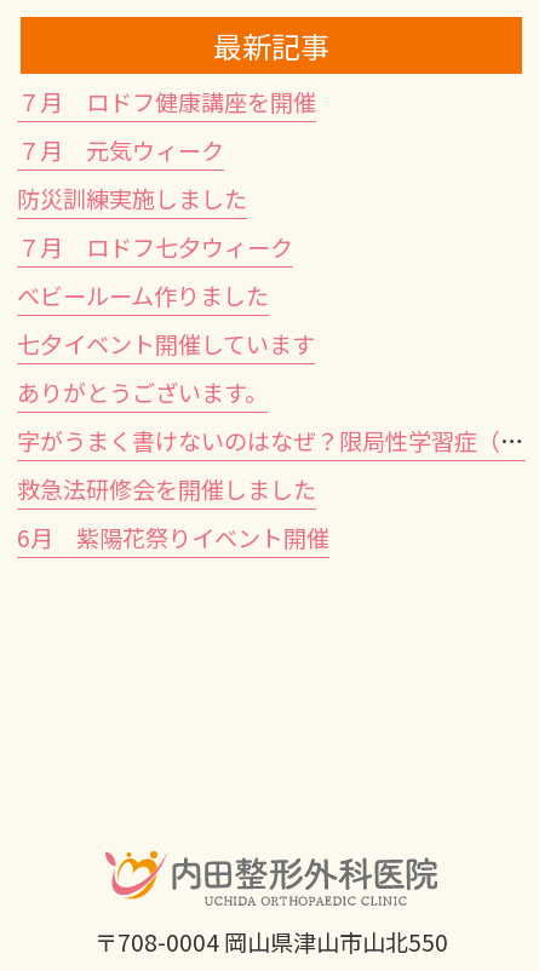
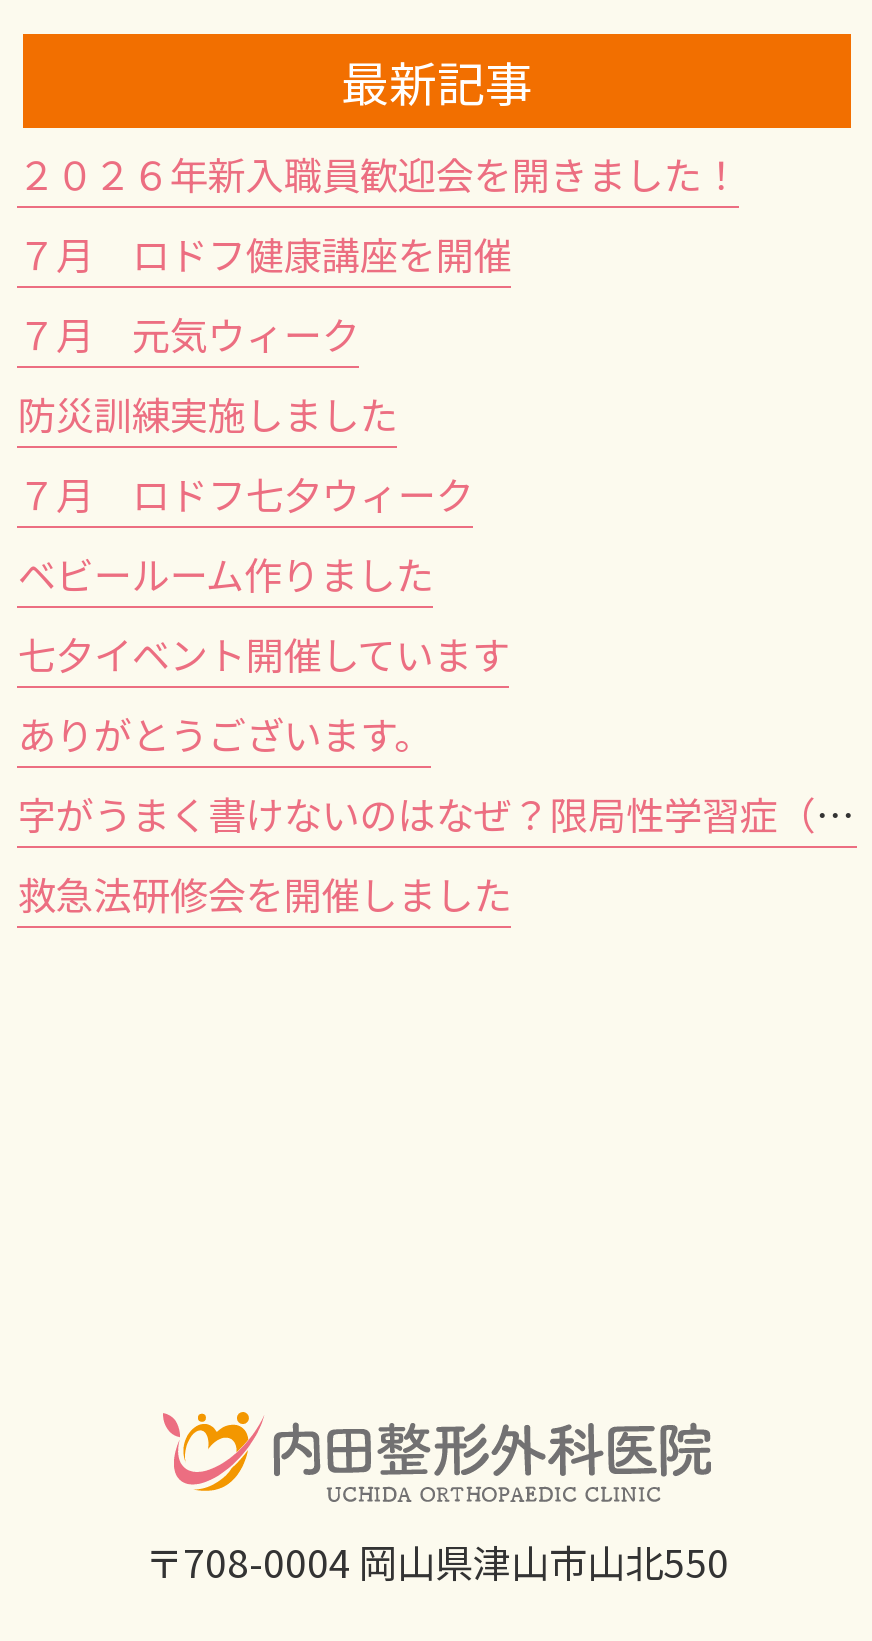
none -> [18,146,740,202] ２０２６年新入職員歓迎会を開きました！
moved [17,85,316,506] -> [18,226,512,922]: ７月 ロドフ健康講座を開催 | ７月 元気ウィーク | 防災訓練実施しました | ７月 ロドフ七夕ウィーク | ベビールーム作りました | 七夕イベント開催しています | ありがとうございます。 | 救急法研修会を開催しました
[17,520,330,554] 6月 紫陽花祭りイベント開催 -> none

